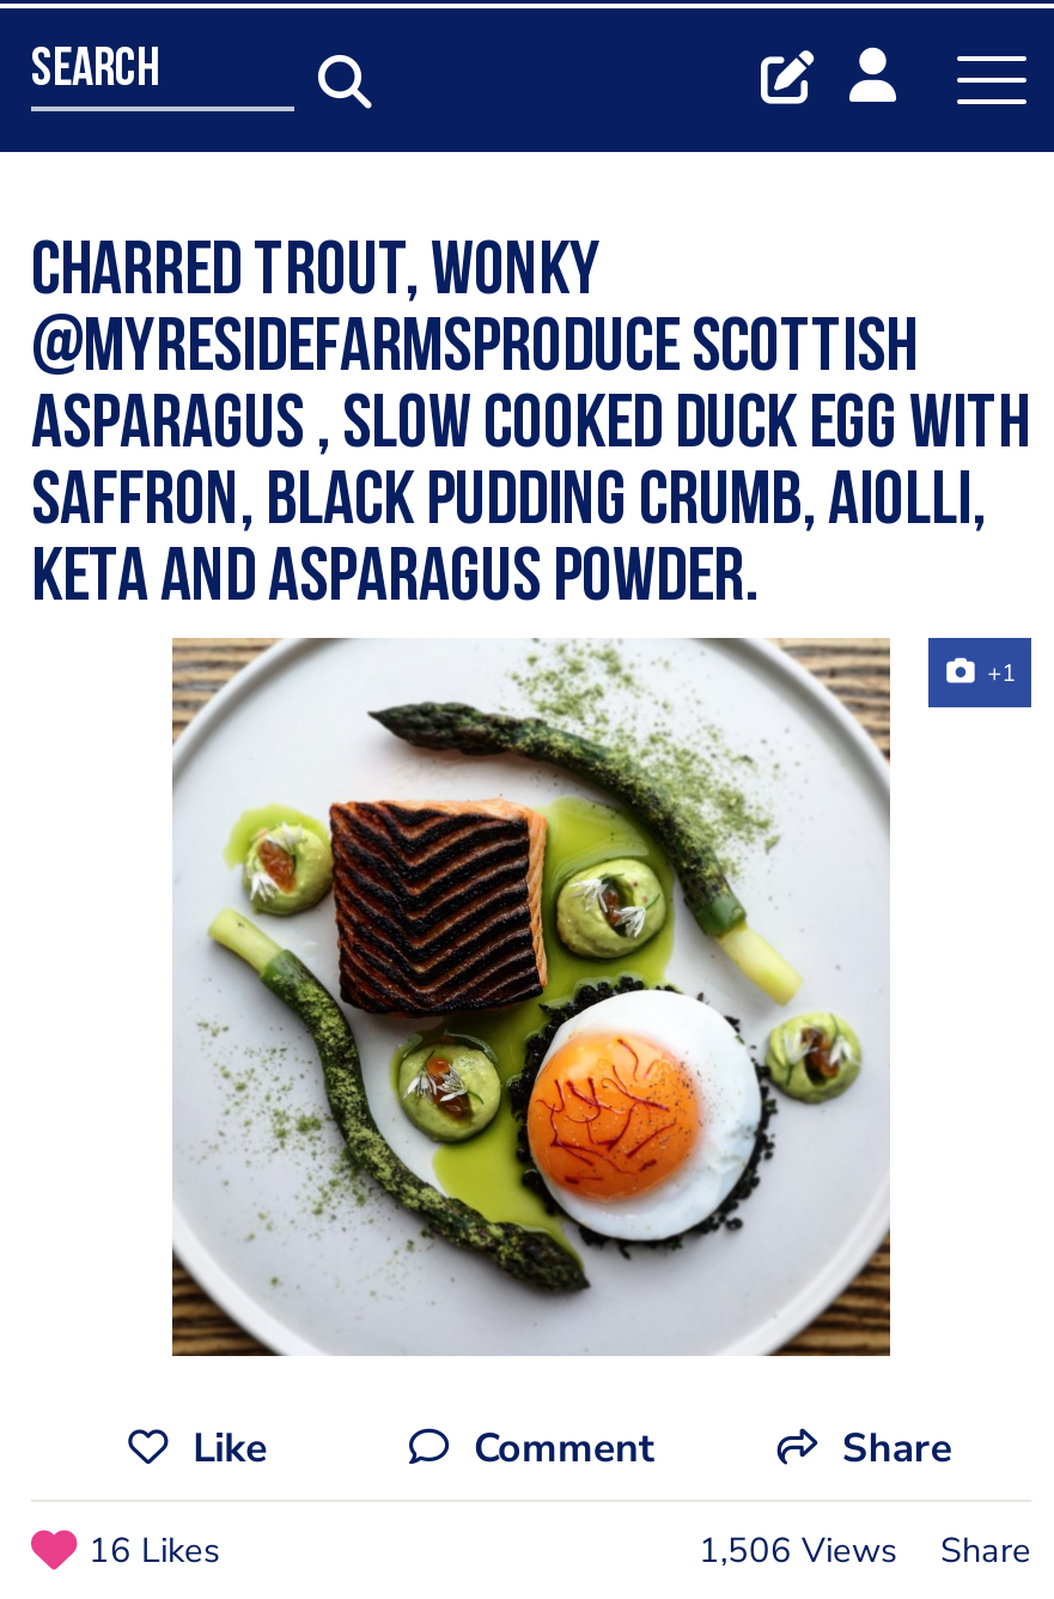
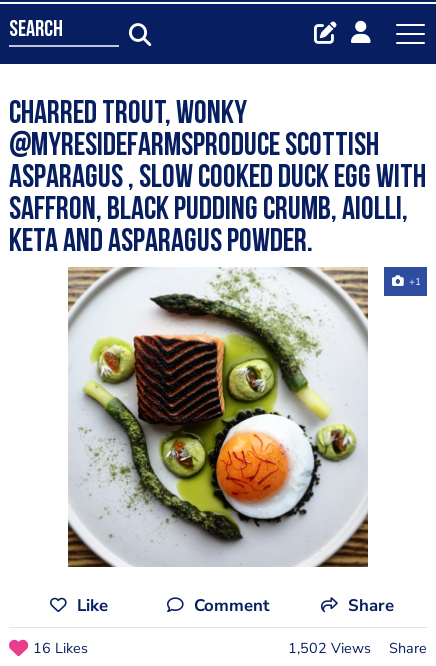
[699,1526,1031,1574] 1,506 Views Share -> [288,638,427,658] 1,502 Views Share

